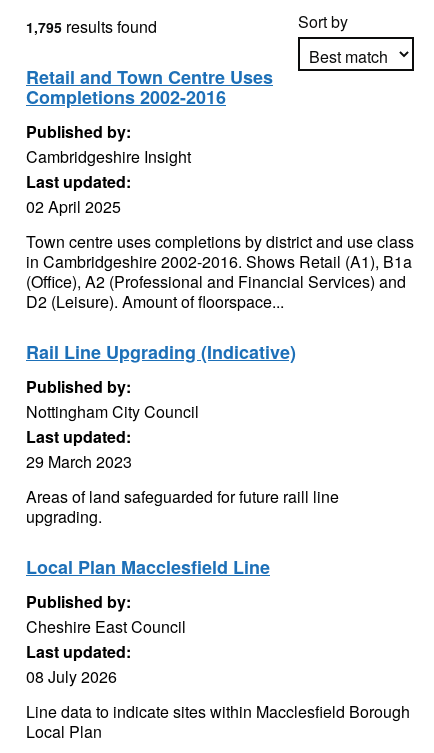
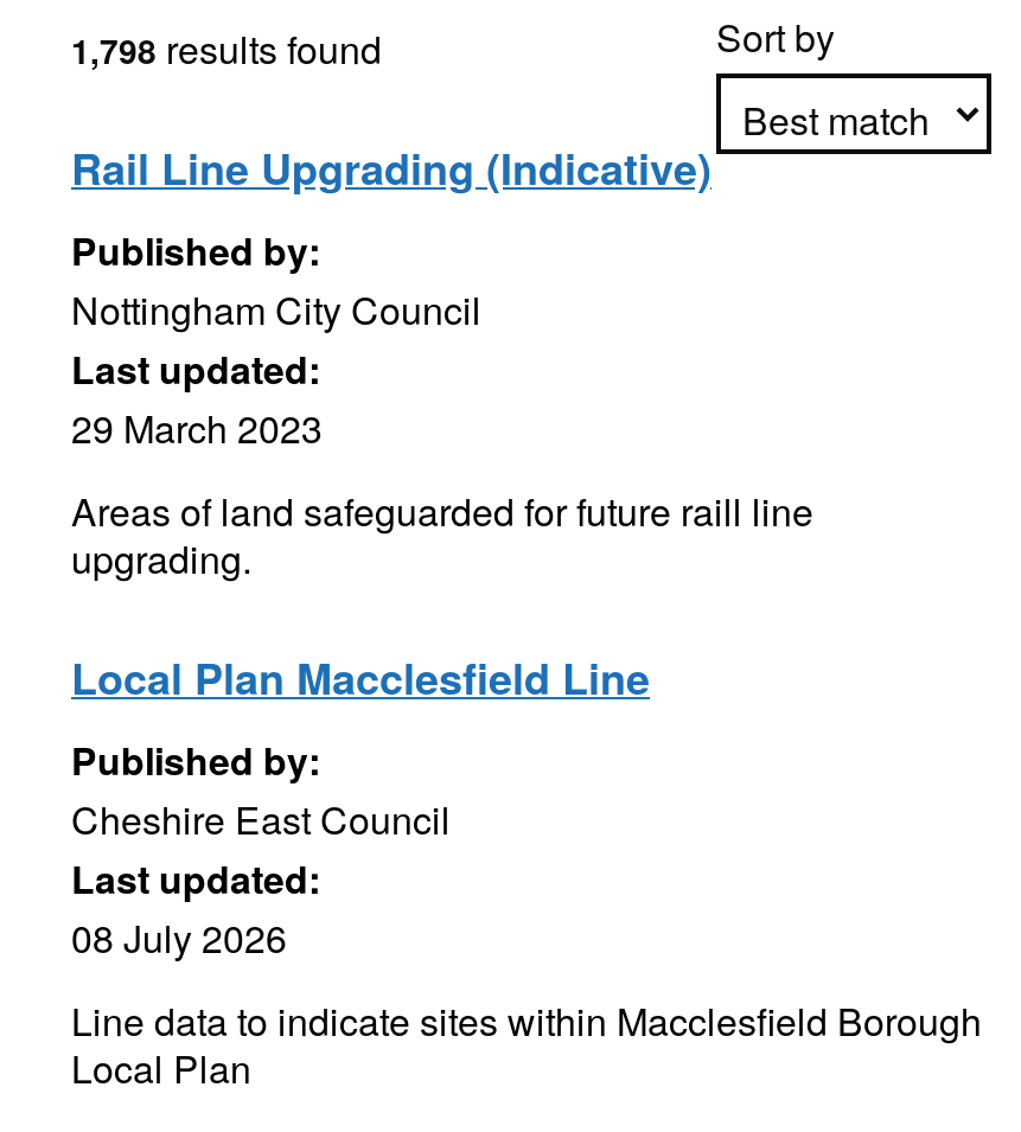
[26,15,414,313] 1,795 results found | Retail and Town Centre Uses | Completions 2002-2016 | Published by: | Cambridgeshire Insight | Last updated: | 02 April 2025 | Town centre uses completions by district and use class | in Cambridgeshire 2002-2016. Shows Retail (A1), B1a | (Office), A2 (Professional and Financial Services) and | D2 (Leisure). Amount of floorspace... -> [71,21,382,76] 1,798 results found

